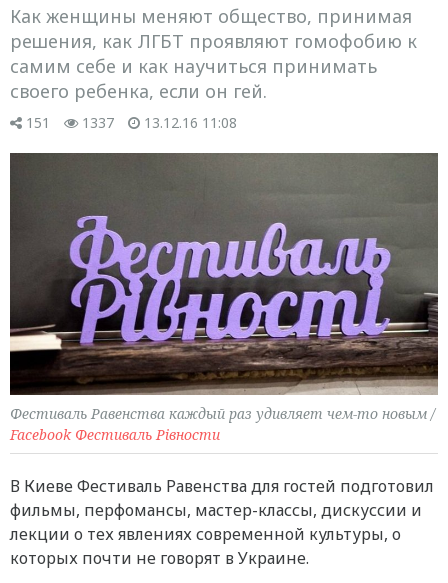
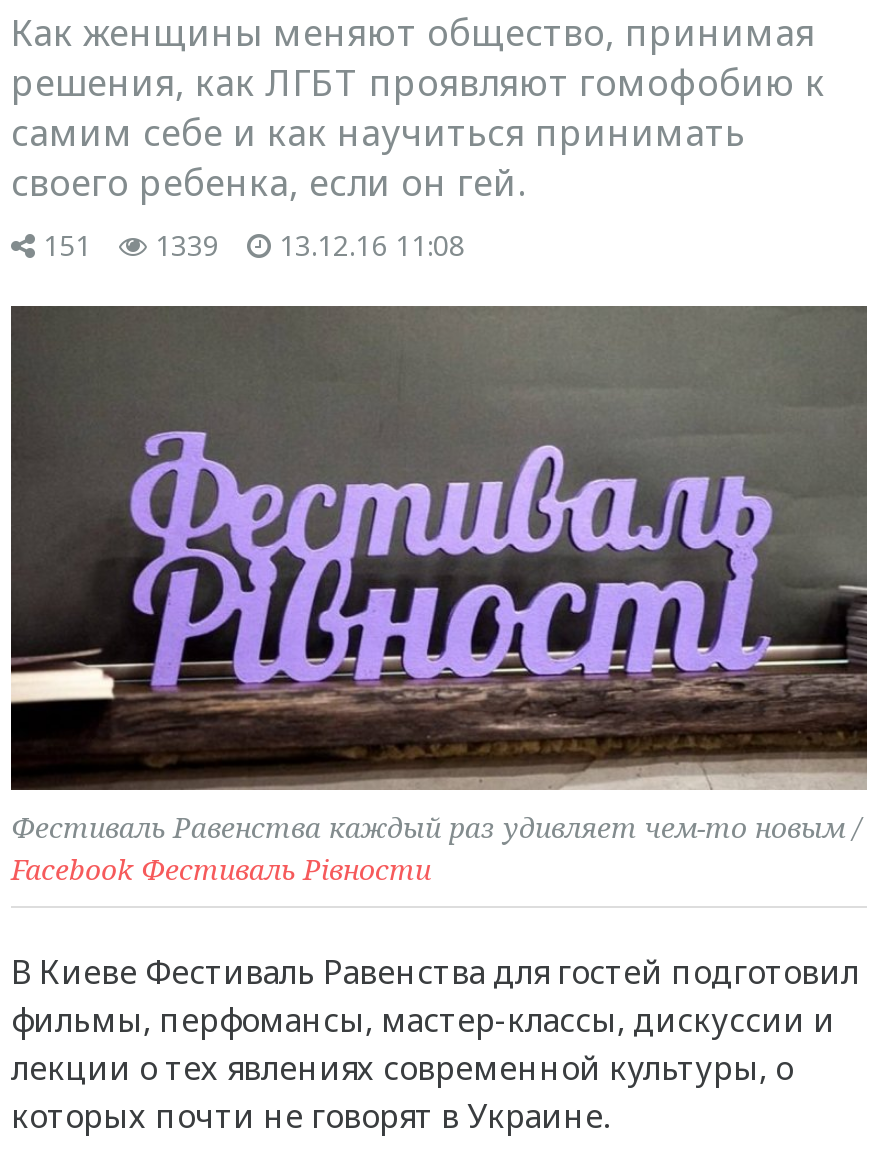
[26,113,237,132] 151 1337 13.12.16 11:08 -> [43,226,465,264] 151 1339 13.12.16 11:08

